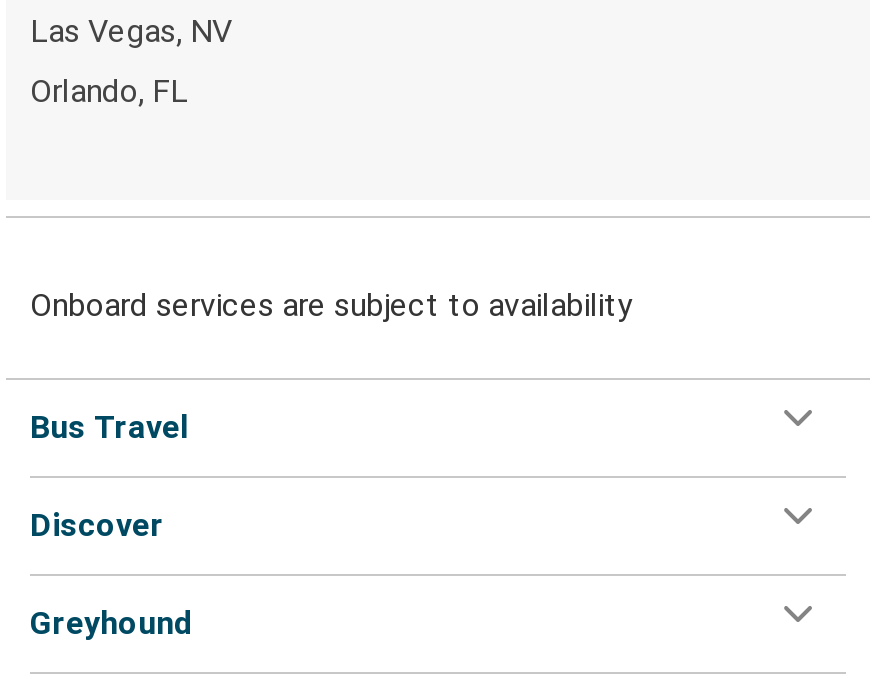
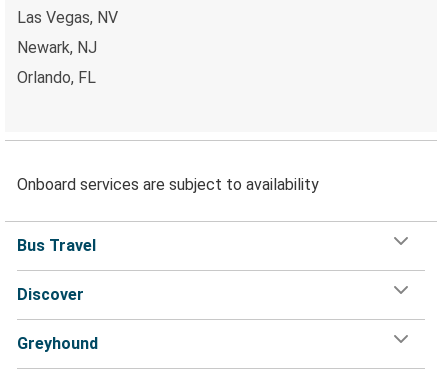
none -> [17,38,97,57] Newark, NJ

